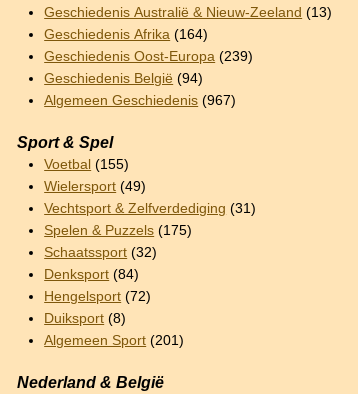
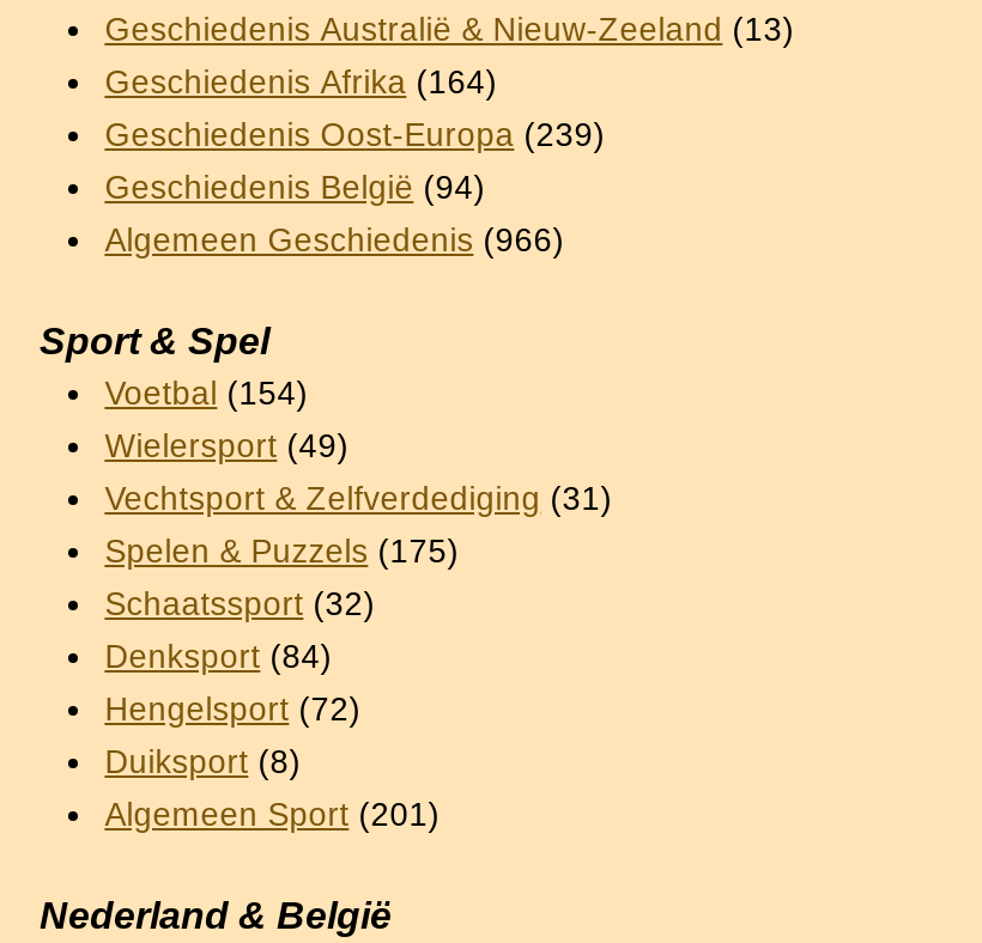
[44,93,236,108] Algemeen Geschiedenis (967) -> [105,222,565,258] Algemeen Geschiedenis (966)
[44,157,129,172] Voetbal (155) -> [105,375,308,411] Voetbal (154)

